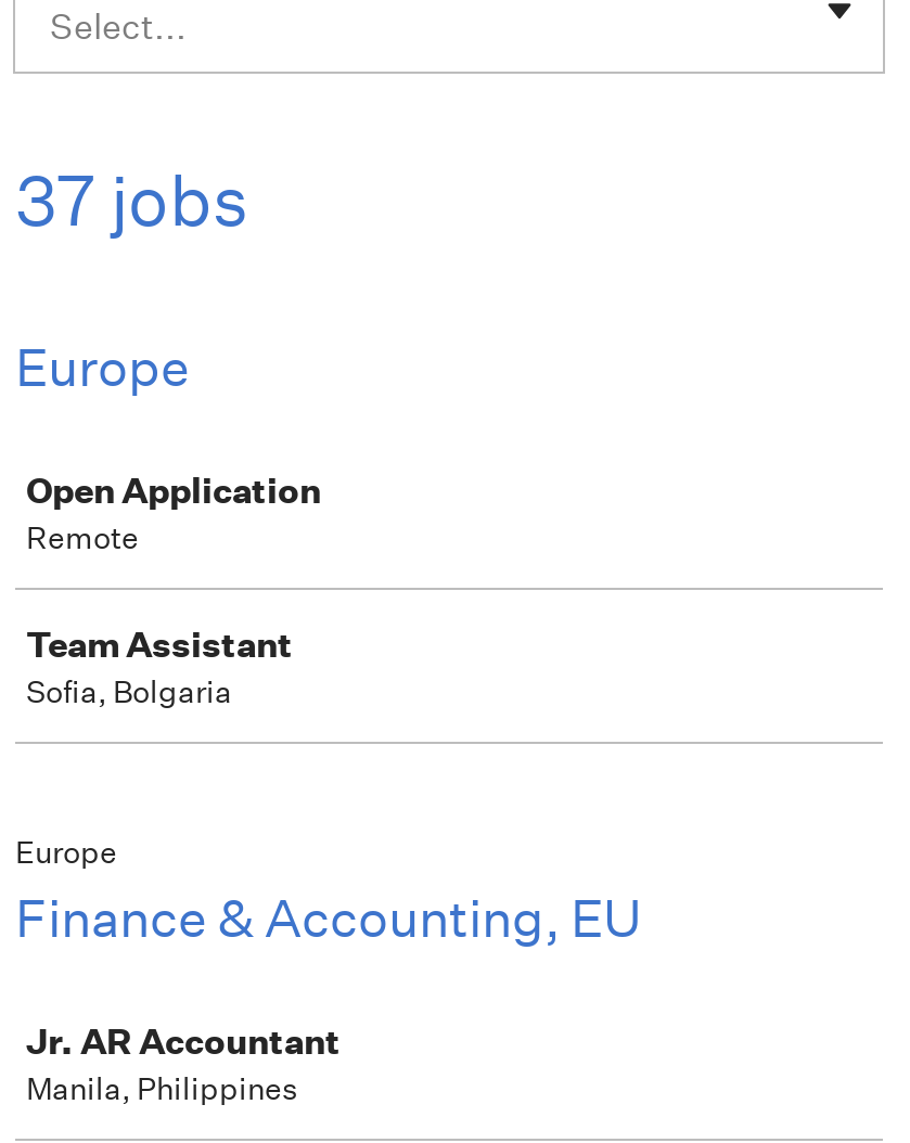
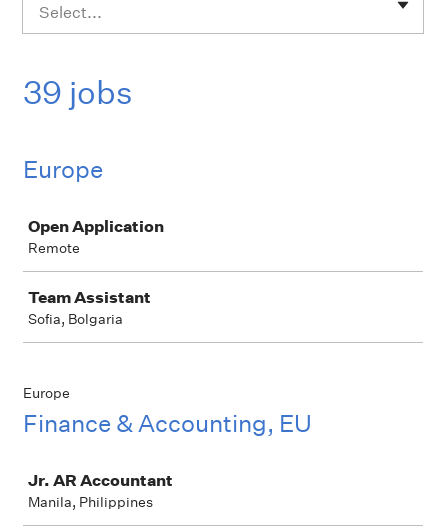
[15,158,249,243] 37 jobs -> [23,73,133,112] 39 jobs

